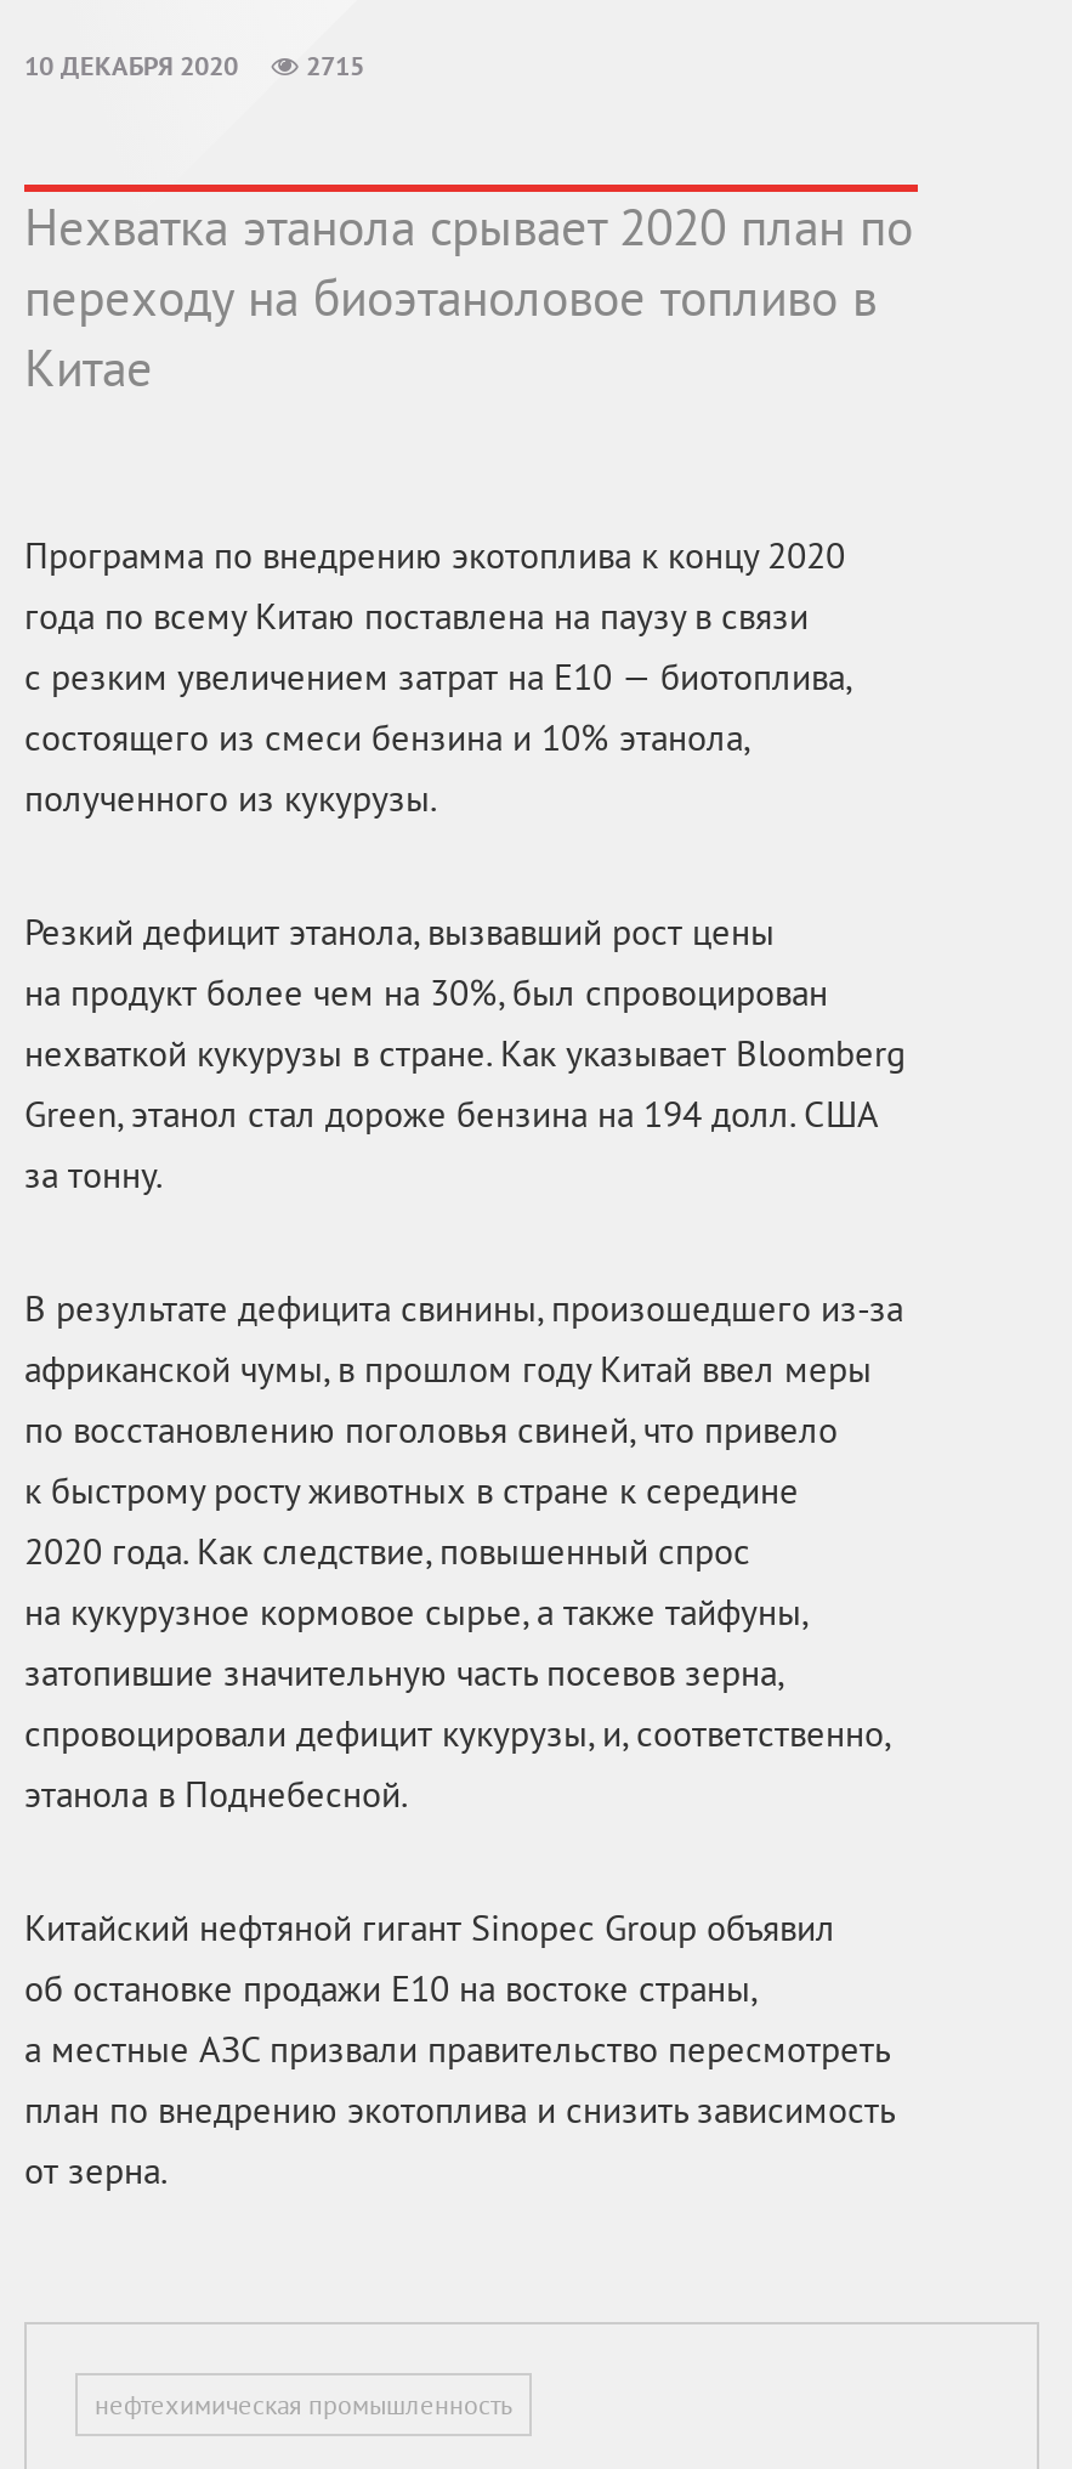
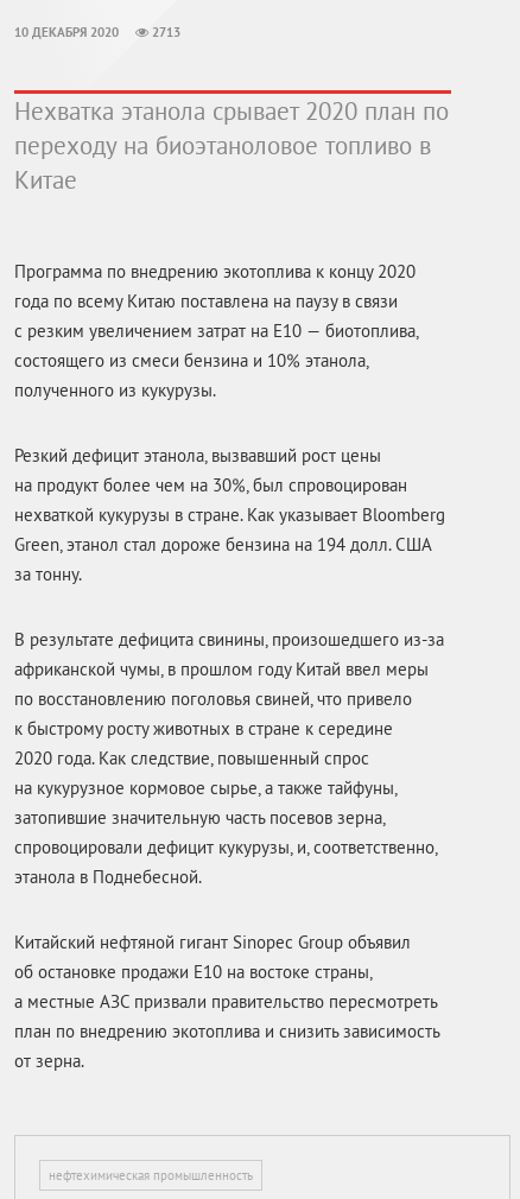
[24,50,364,84] 10 ДЕКАБРЯ 2020 2715 -> [14,24,180,41] 10 ДЕКАБРЯ 2020 2713

